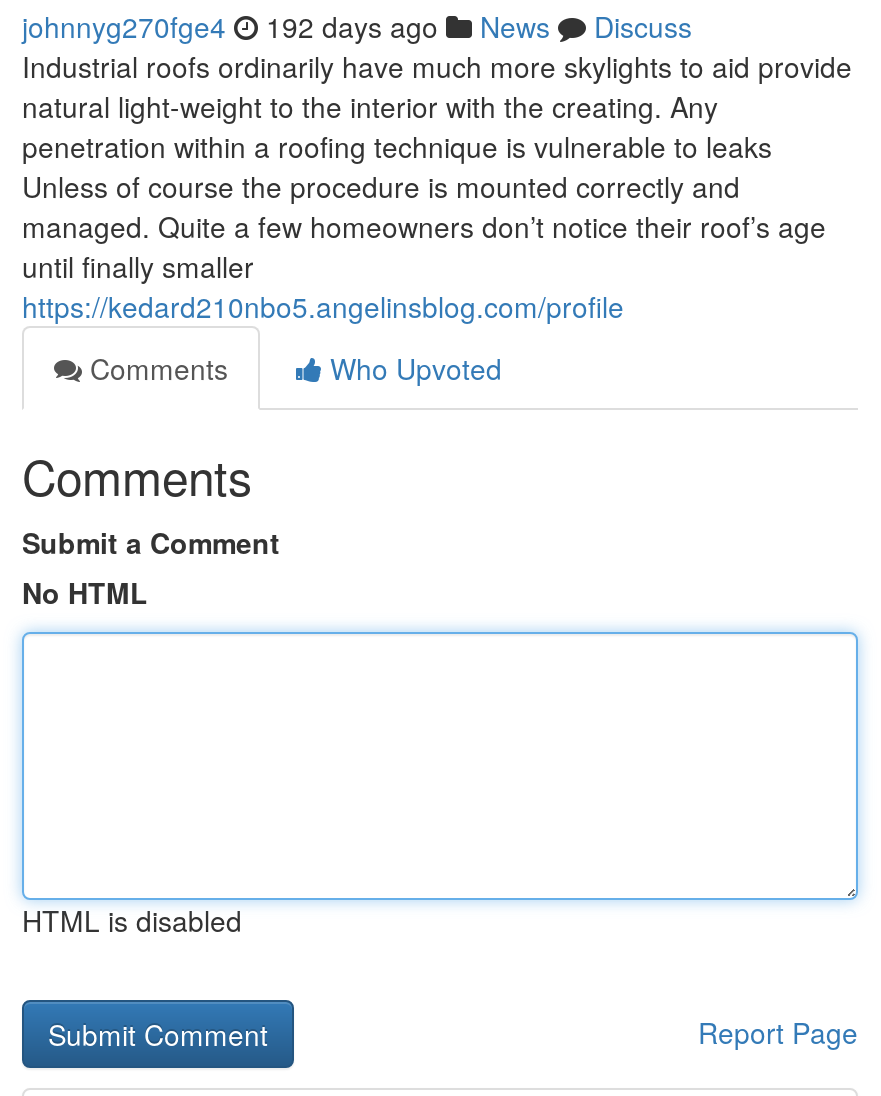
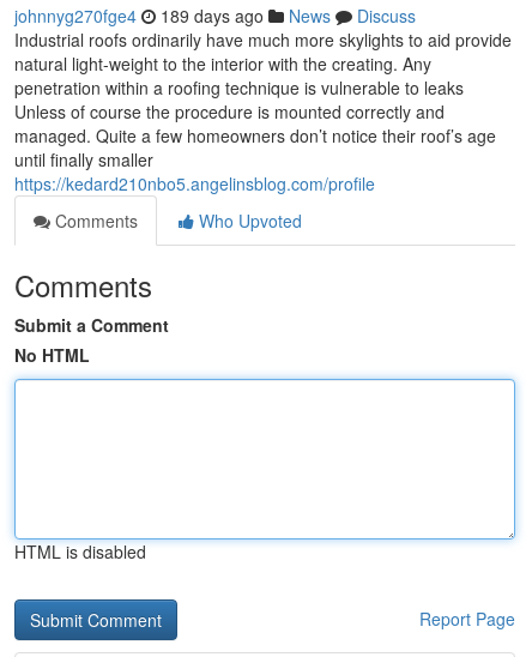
[22,6,692,46] johnnyg270fge4 192 days ago News Discuss -> [14,4,416,28] johnnyg270fge4 189 days ago News Discuss

